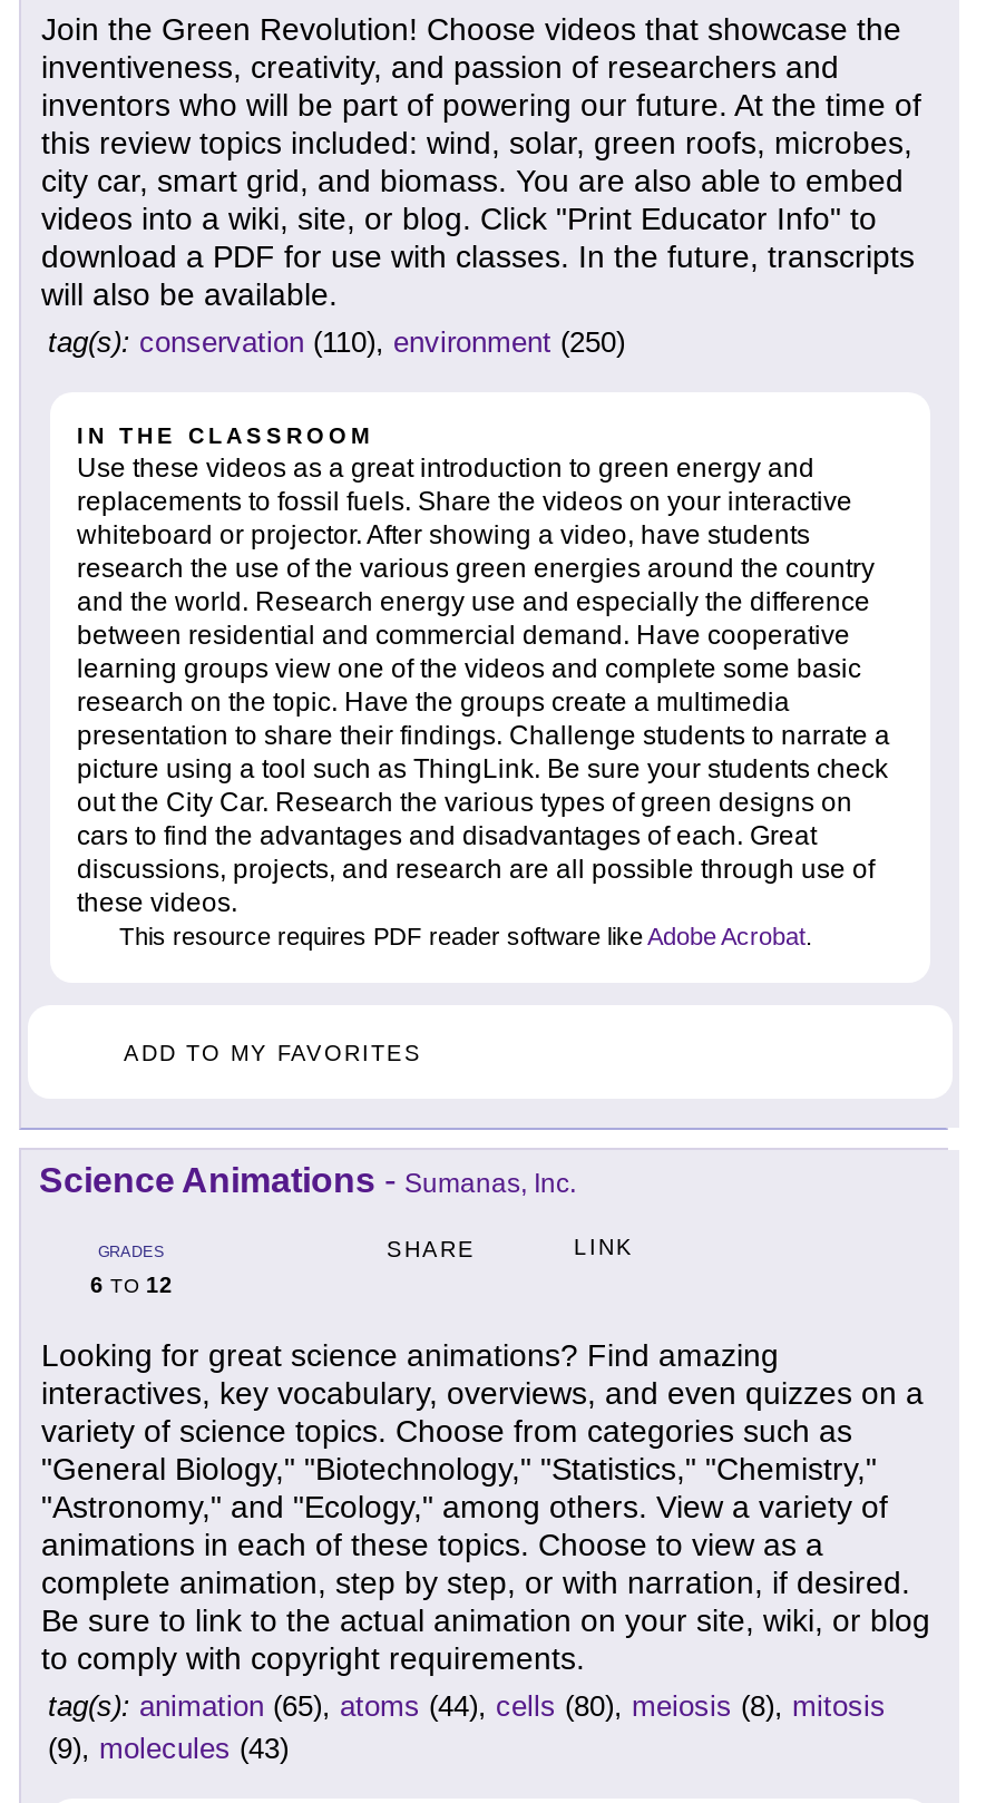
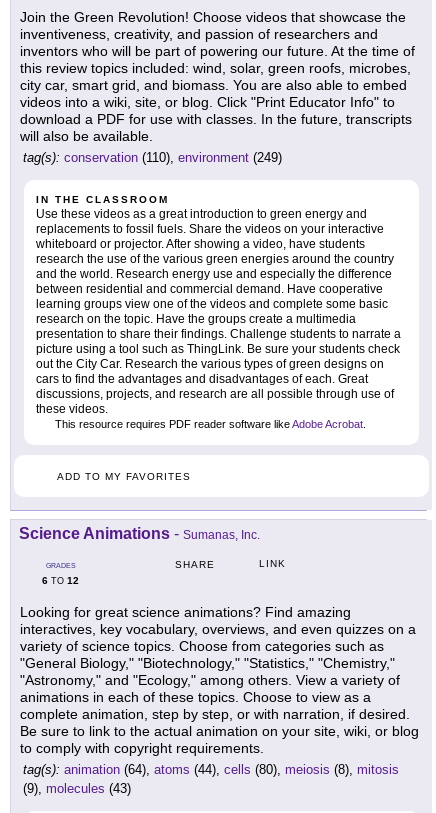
[48,326,625,360] tag(s): conservation (110), environment (250) -> [23,150,282,165] tag(s): conservation (110), environment (249)
[48,1690,886,1724] tag(s): animation (65), atoms (44), cells (80), meiosis (8), mitosis -> [23,762,399,777] tag(s): animation (64), atoms (44), cells (80), meiosis (8), mitosis

